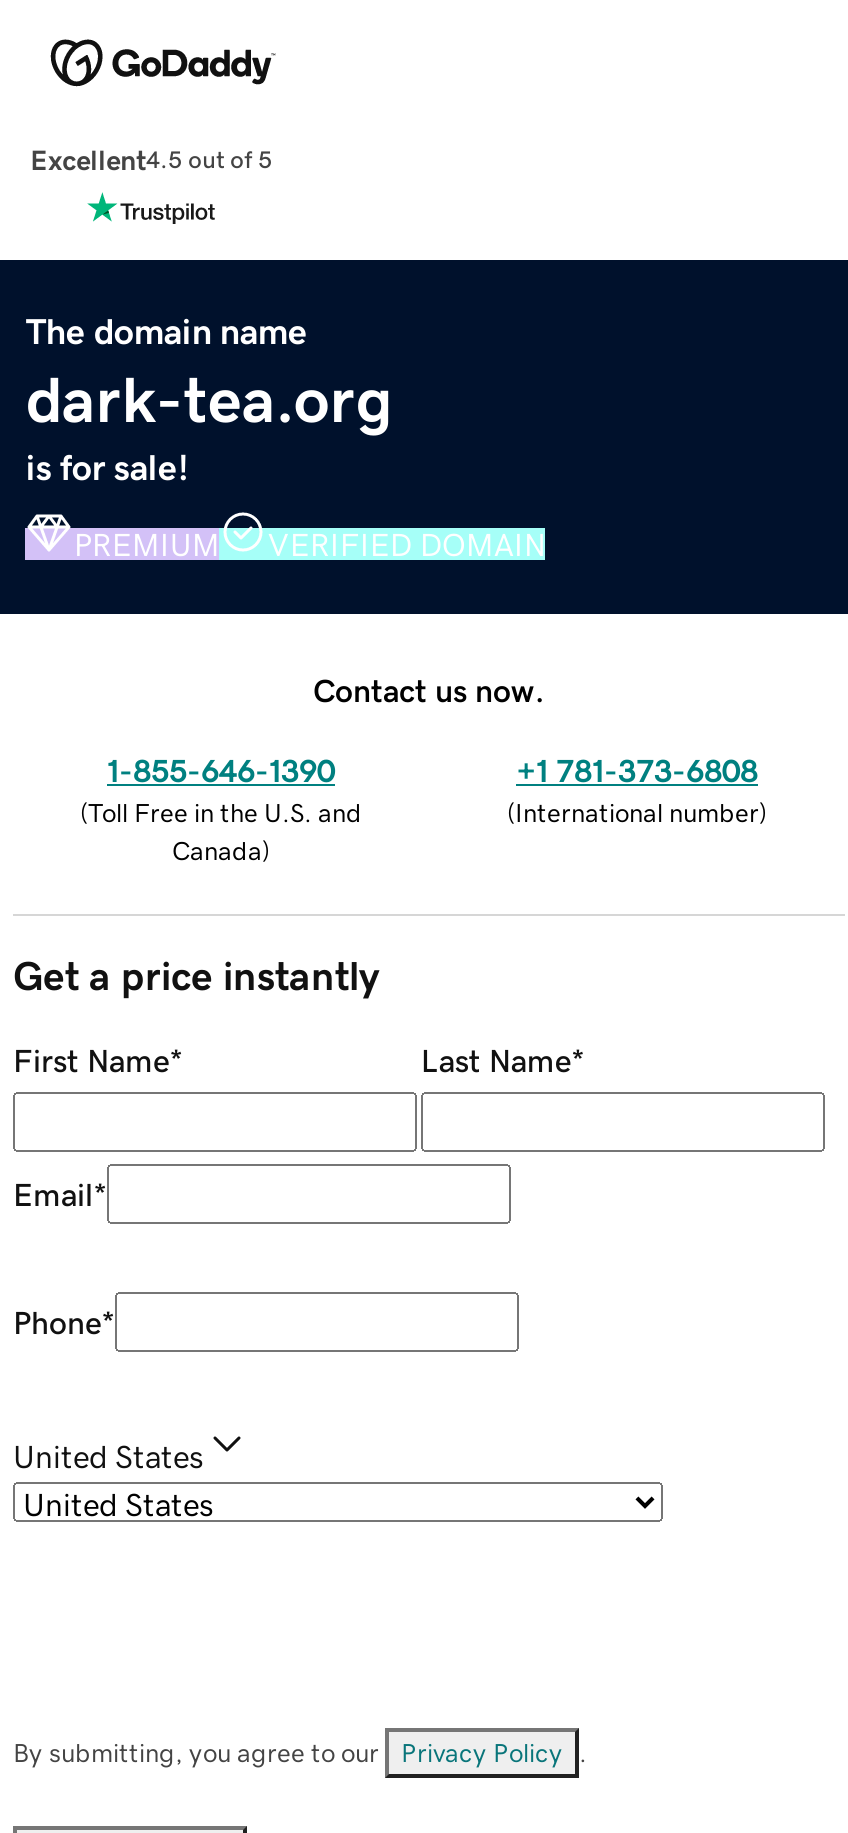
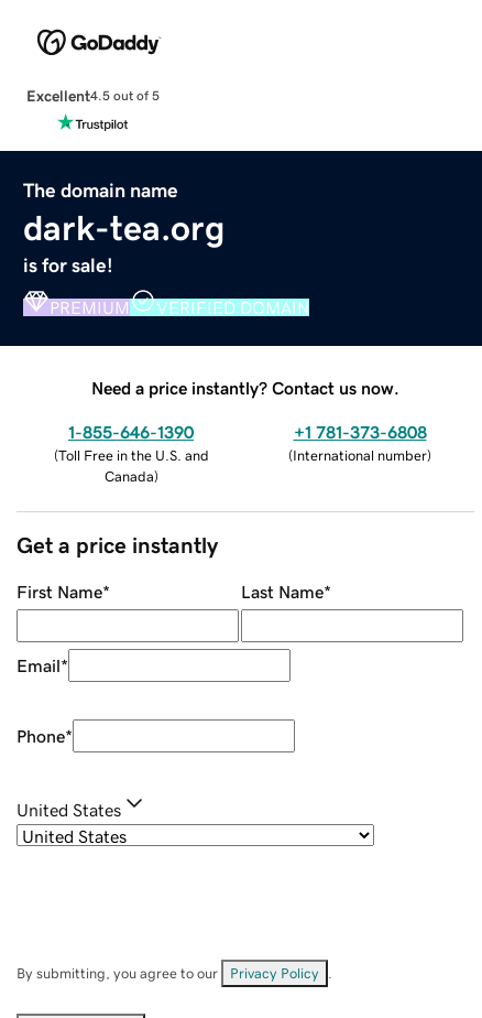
[313,673,545,705] Contact us now. -> [91,379,399,396] Need a price instantly? Contact us now.

